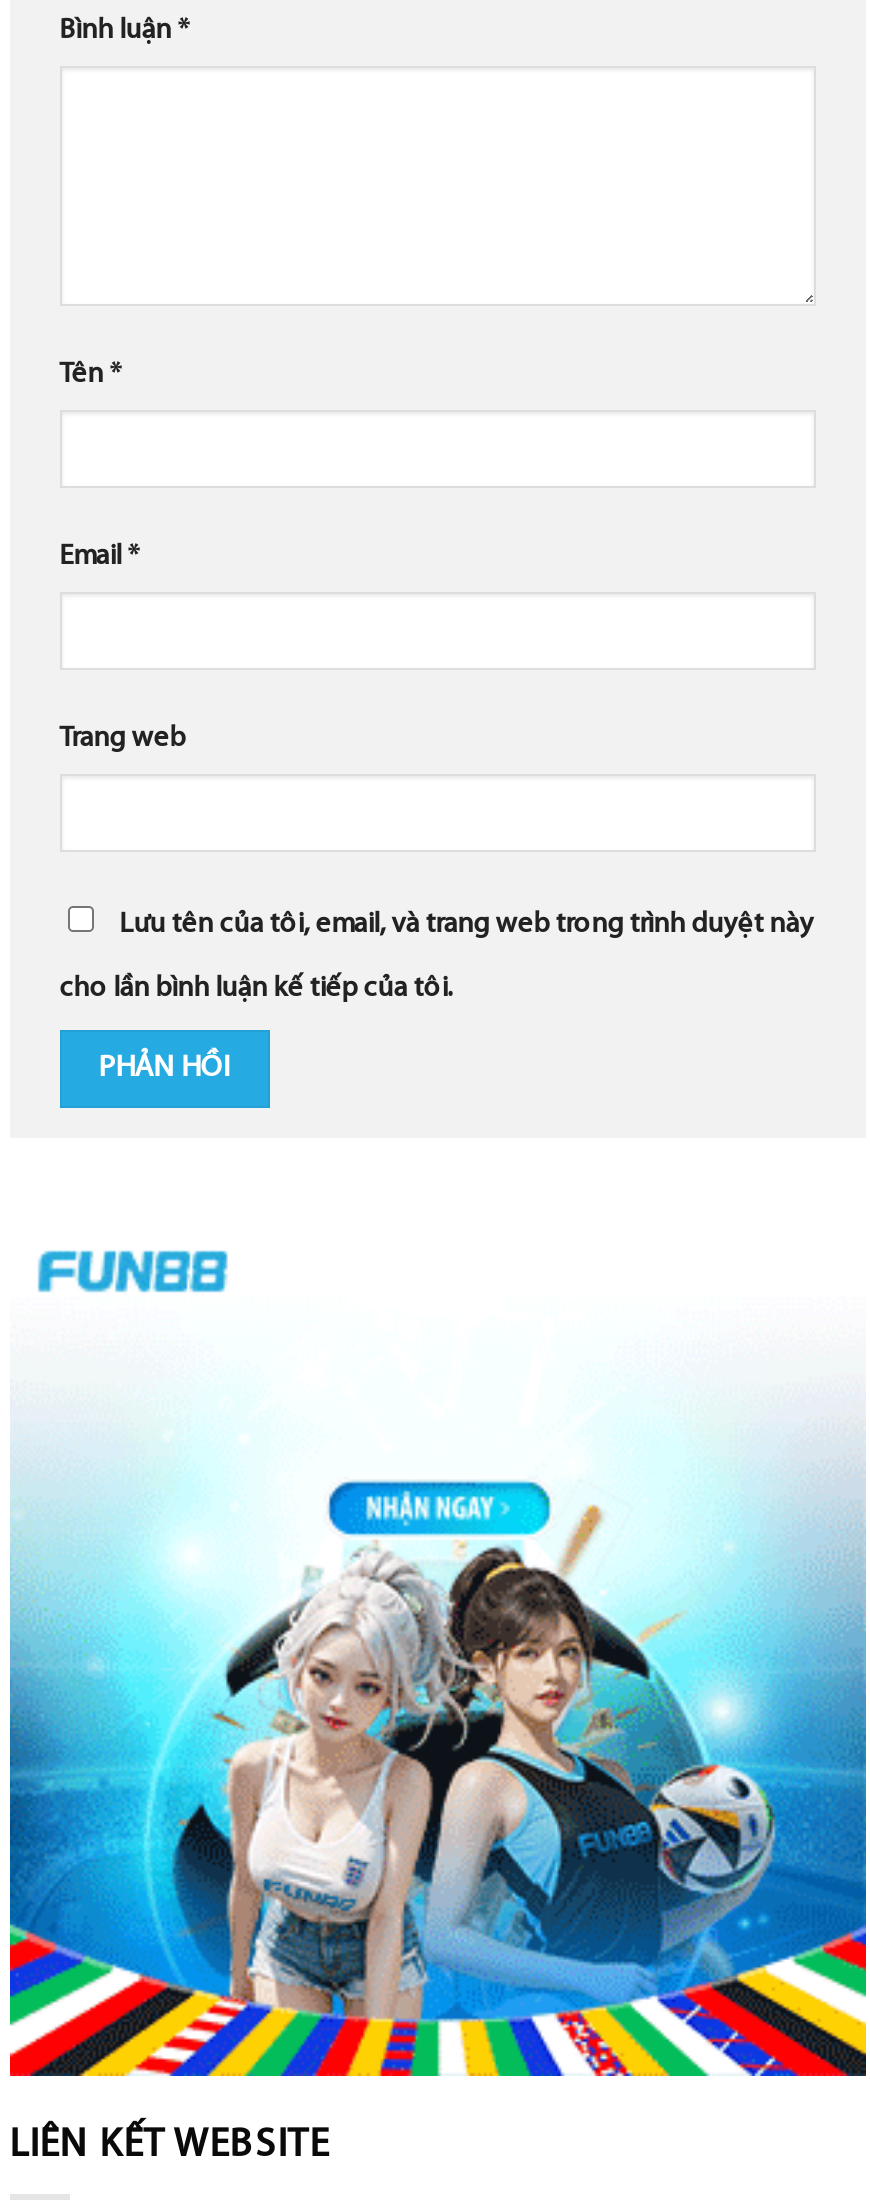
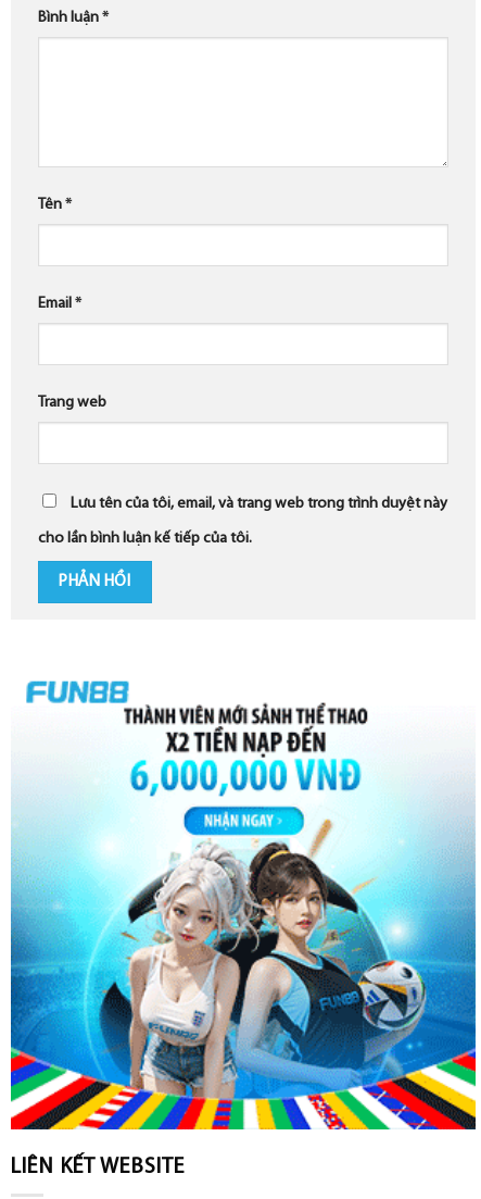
none -> [123,702,368,797] [image]

